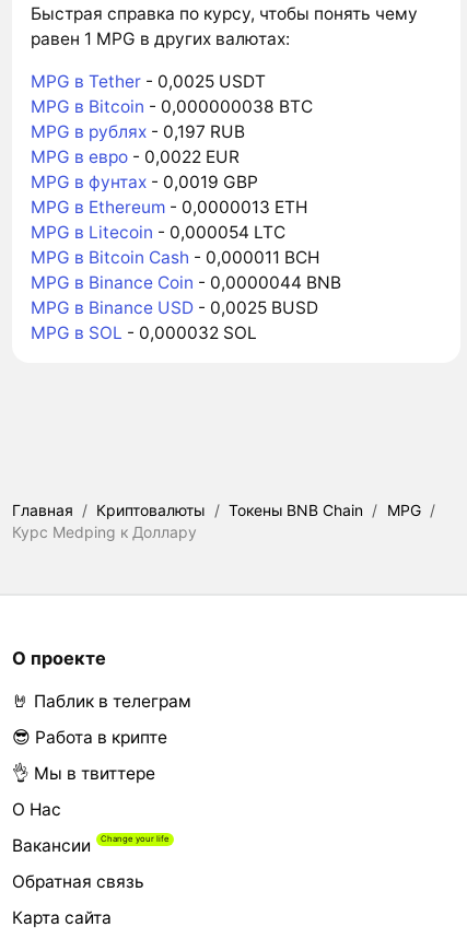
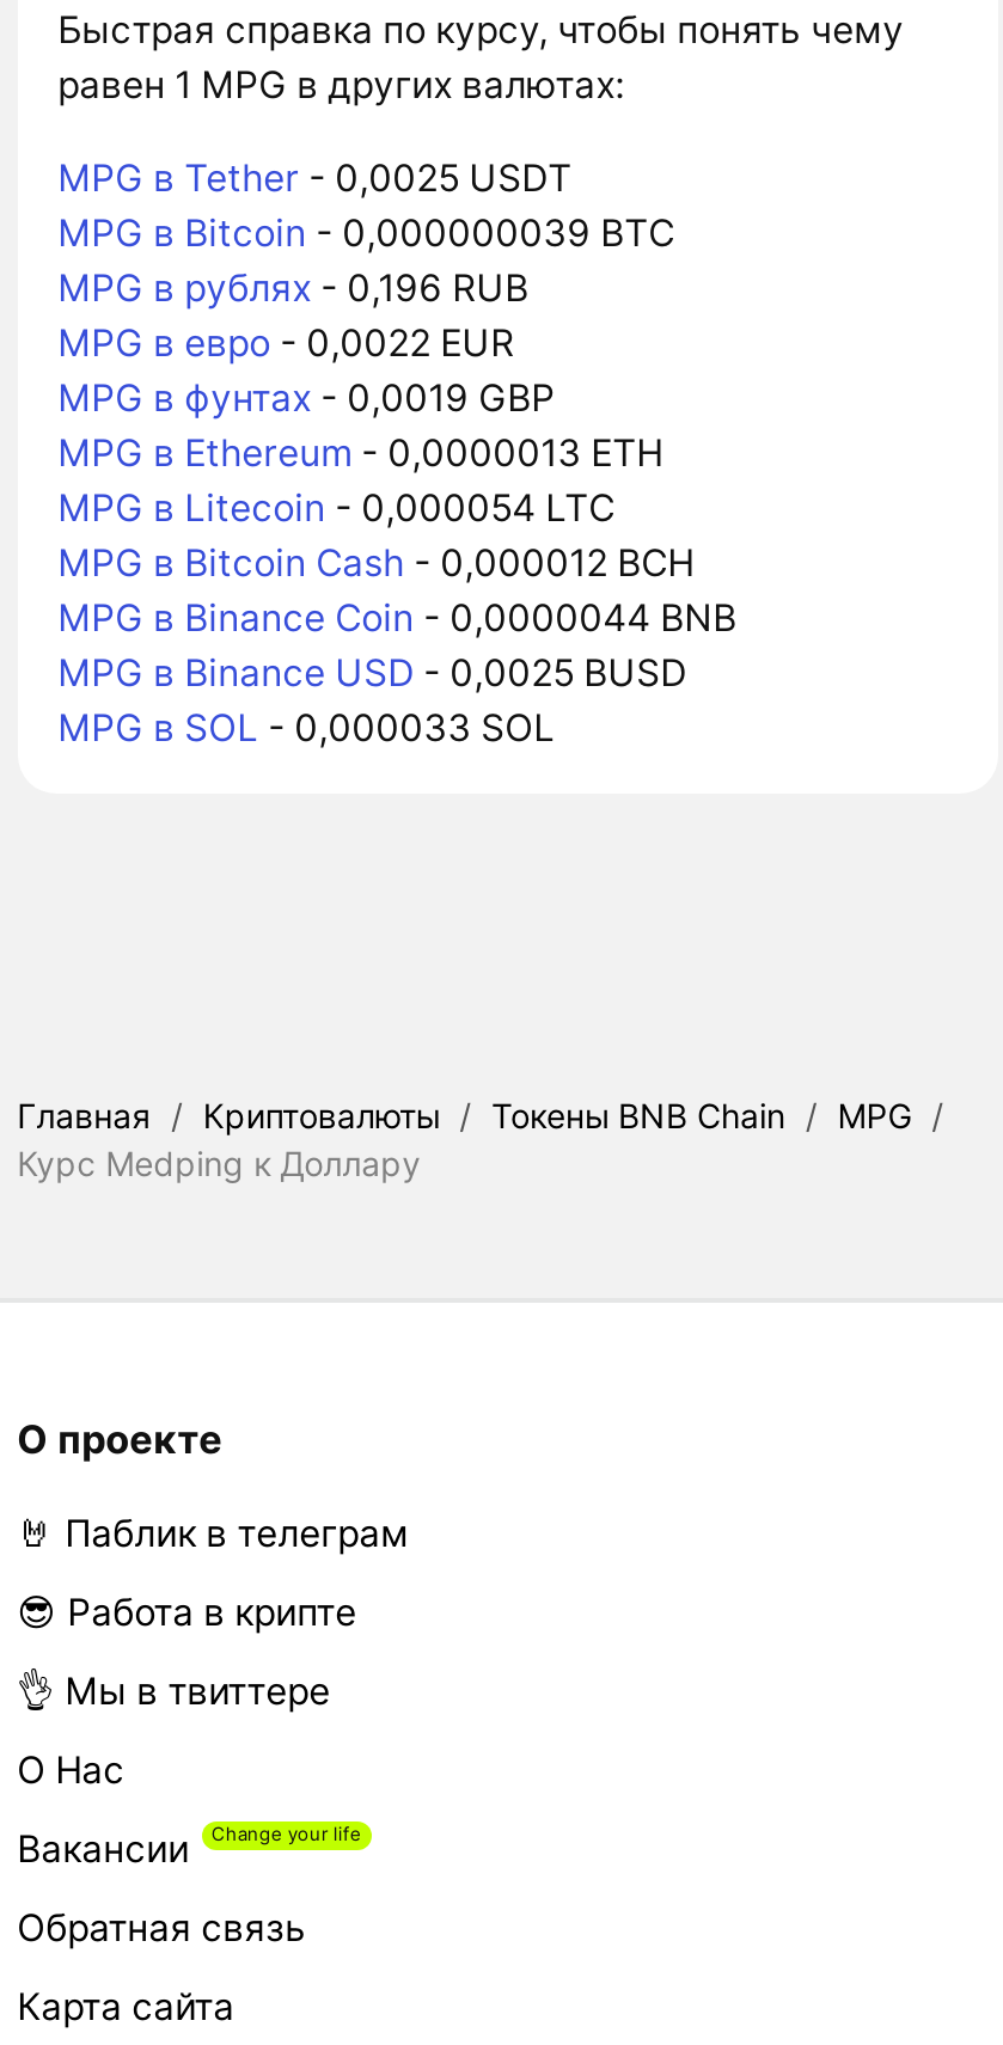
[30,96,312,116] MPG в Bitcoin - 0,000000038 BTC -> [58,209,674,255] MPG в Bitcoin - 0,000000039 BTC
[30,121,245,142] MPG в рублях - 0,197 RUB -> [58,264,529,310] MPG в рублях - 0,196 RUB
[30,247,319,267] MPG в Bitcoin Cash - 0,000011 BCH -> [58,539,694,584] MPG в Bitcoin Cash - 0,000012 BCH
[30,322,257,343] MPG в SOL - 0,000032 SOL -> [58,704,555,749] MPG в SOL - 0,000033 SOL

